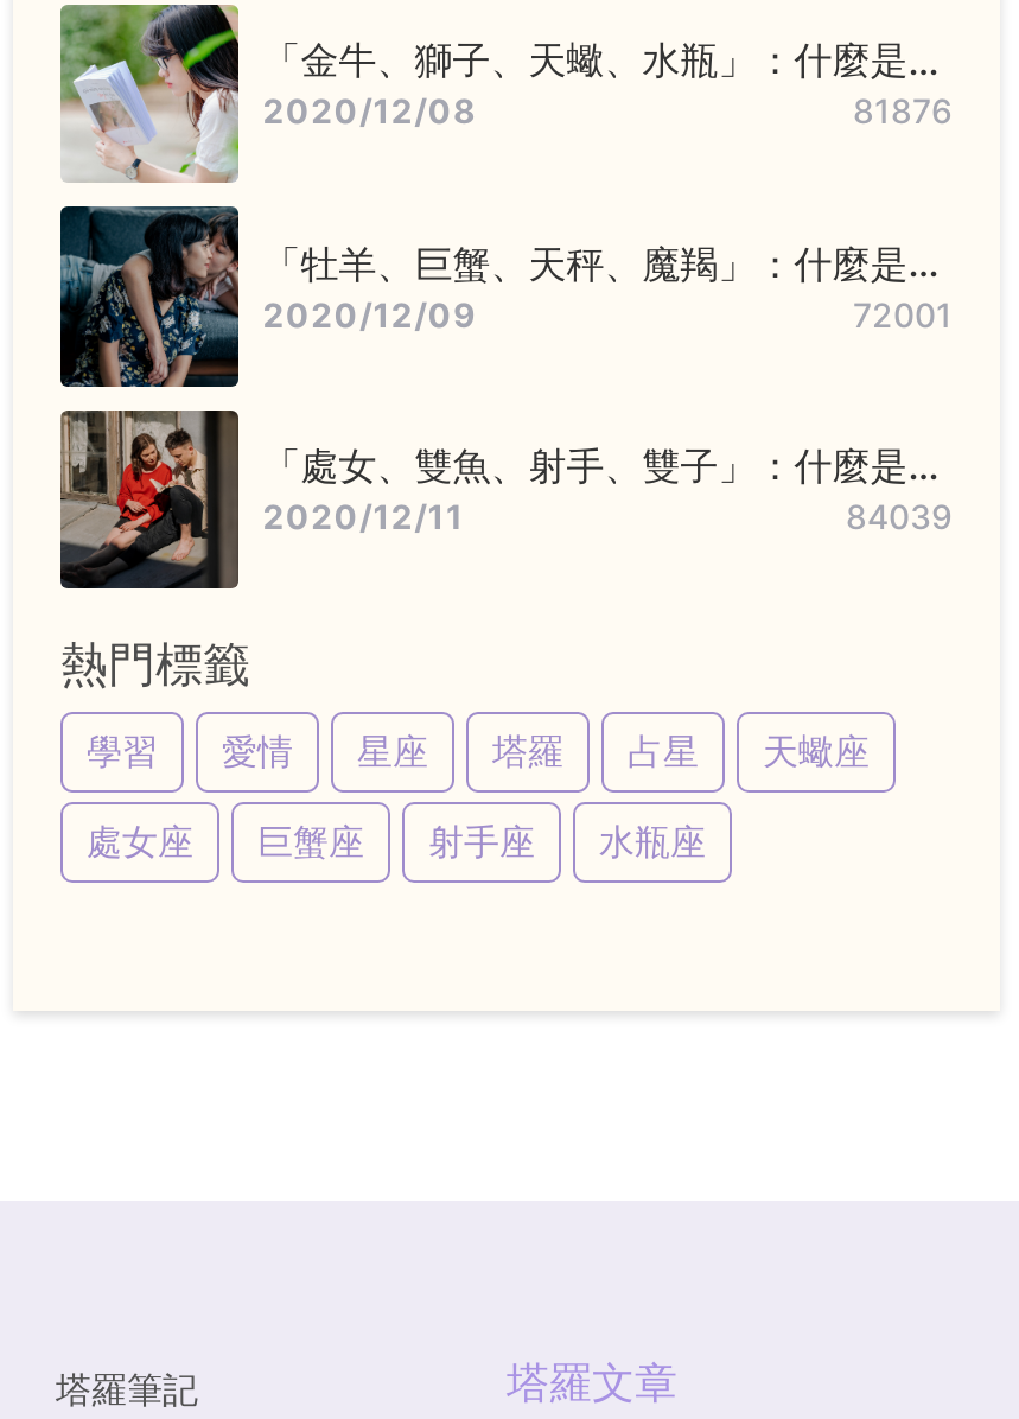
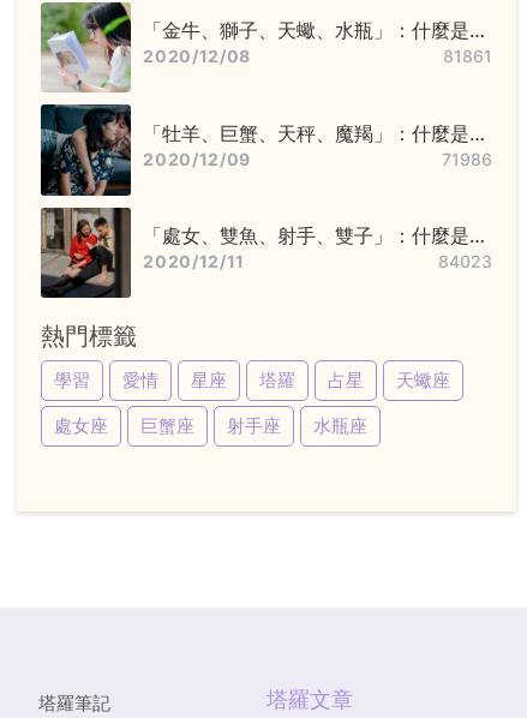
[853,91,953,131] 81876 -> [443,46,492,67] 81861
[853,293,953,334] 72001 -> [442,148,492,169] 71986
[846,495,953,536] 84039 -> [438,251,492,271] 84023

